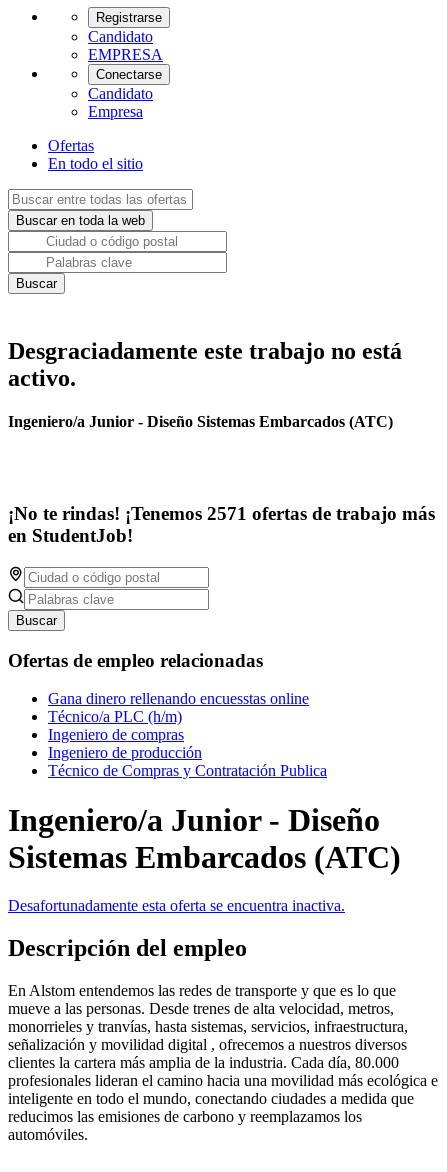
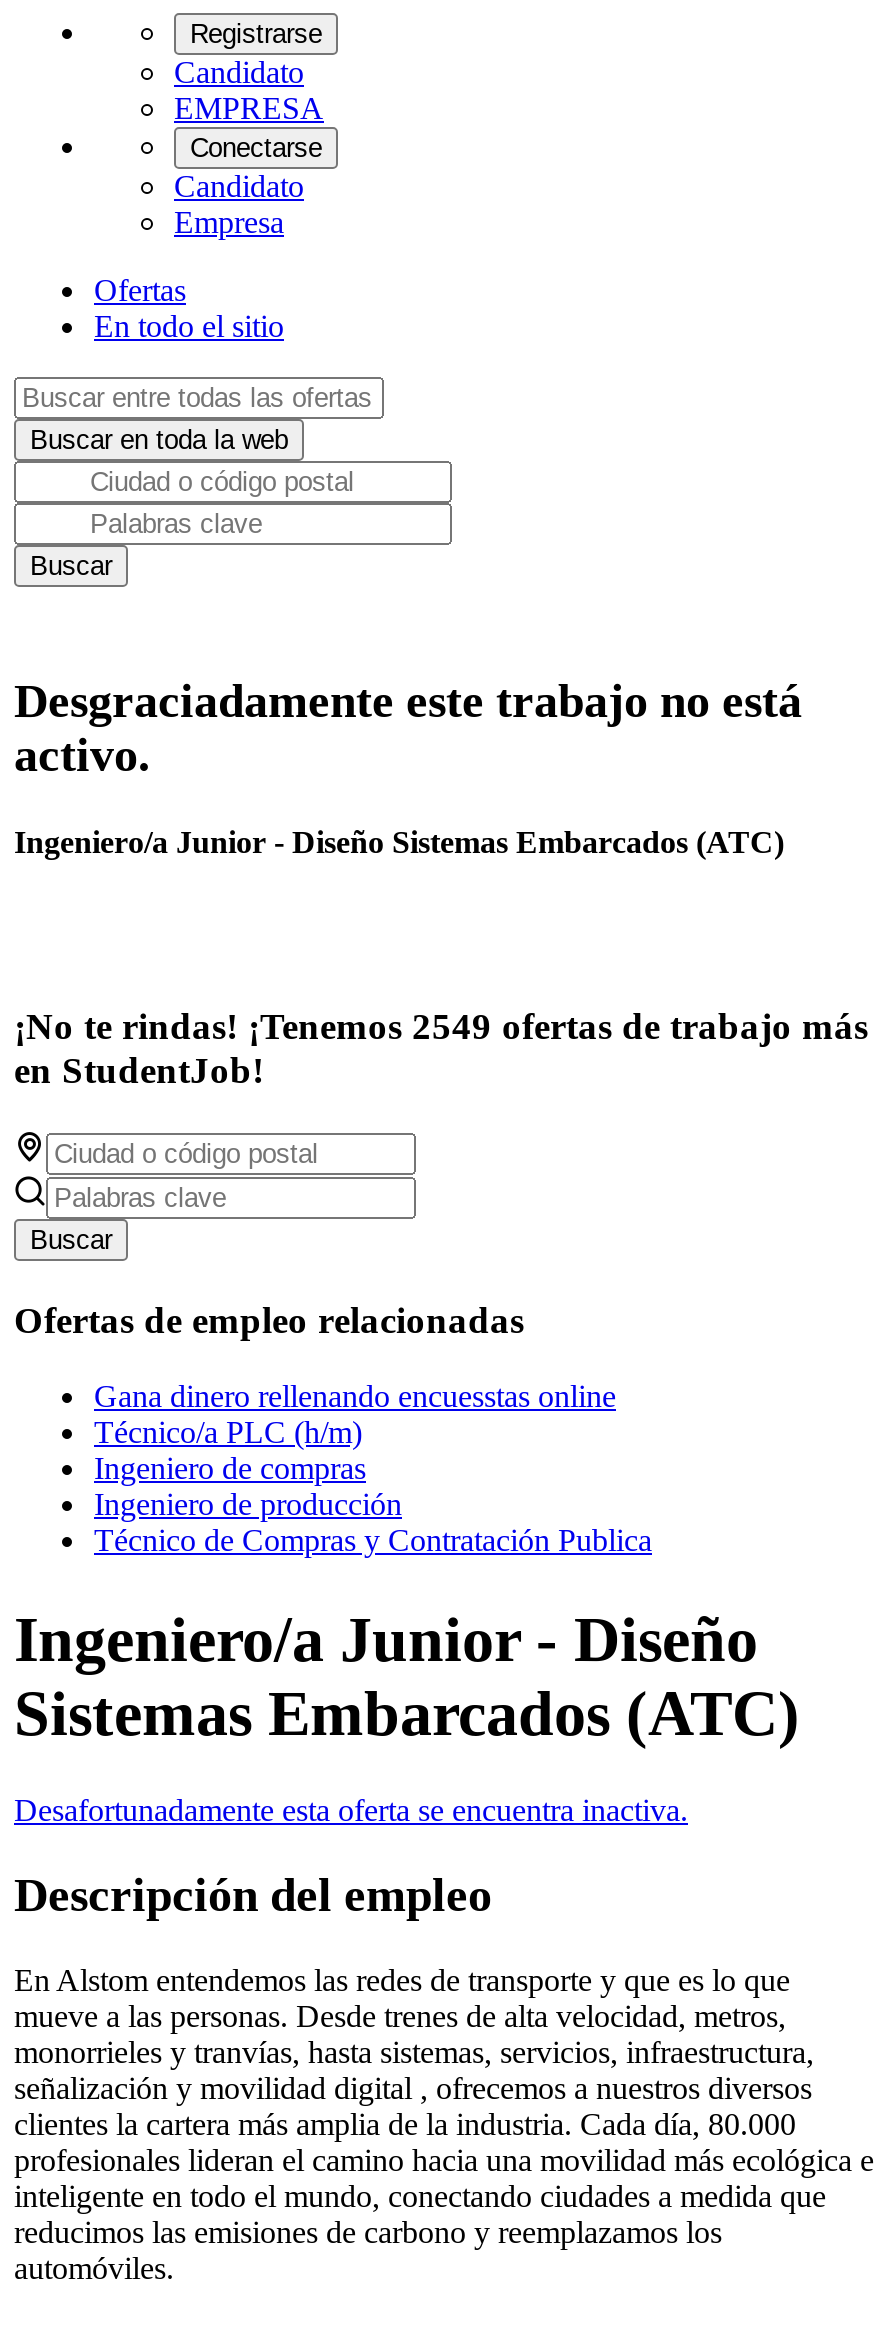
[8,503,435,524] ¡No te rindas! ¡Tenemos 2571 ofertas de trabajo más -> [14,1005,868,1047] ¡No te rindas! ¡Tenemos 2549 ofertas de trabajo más

